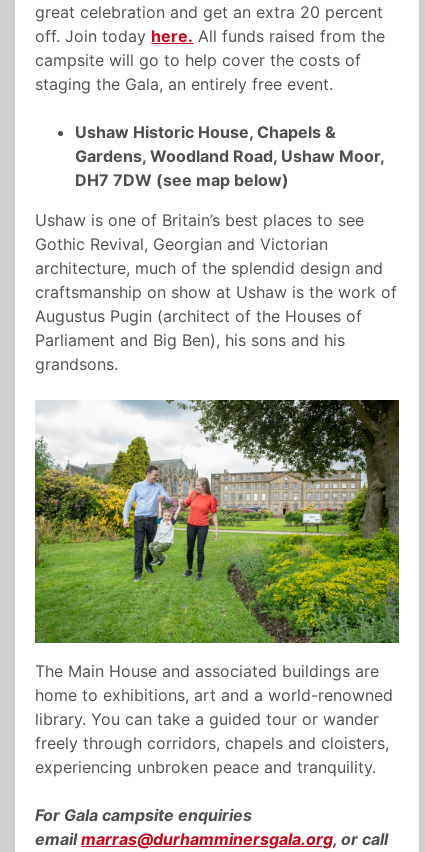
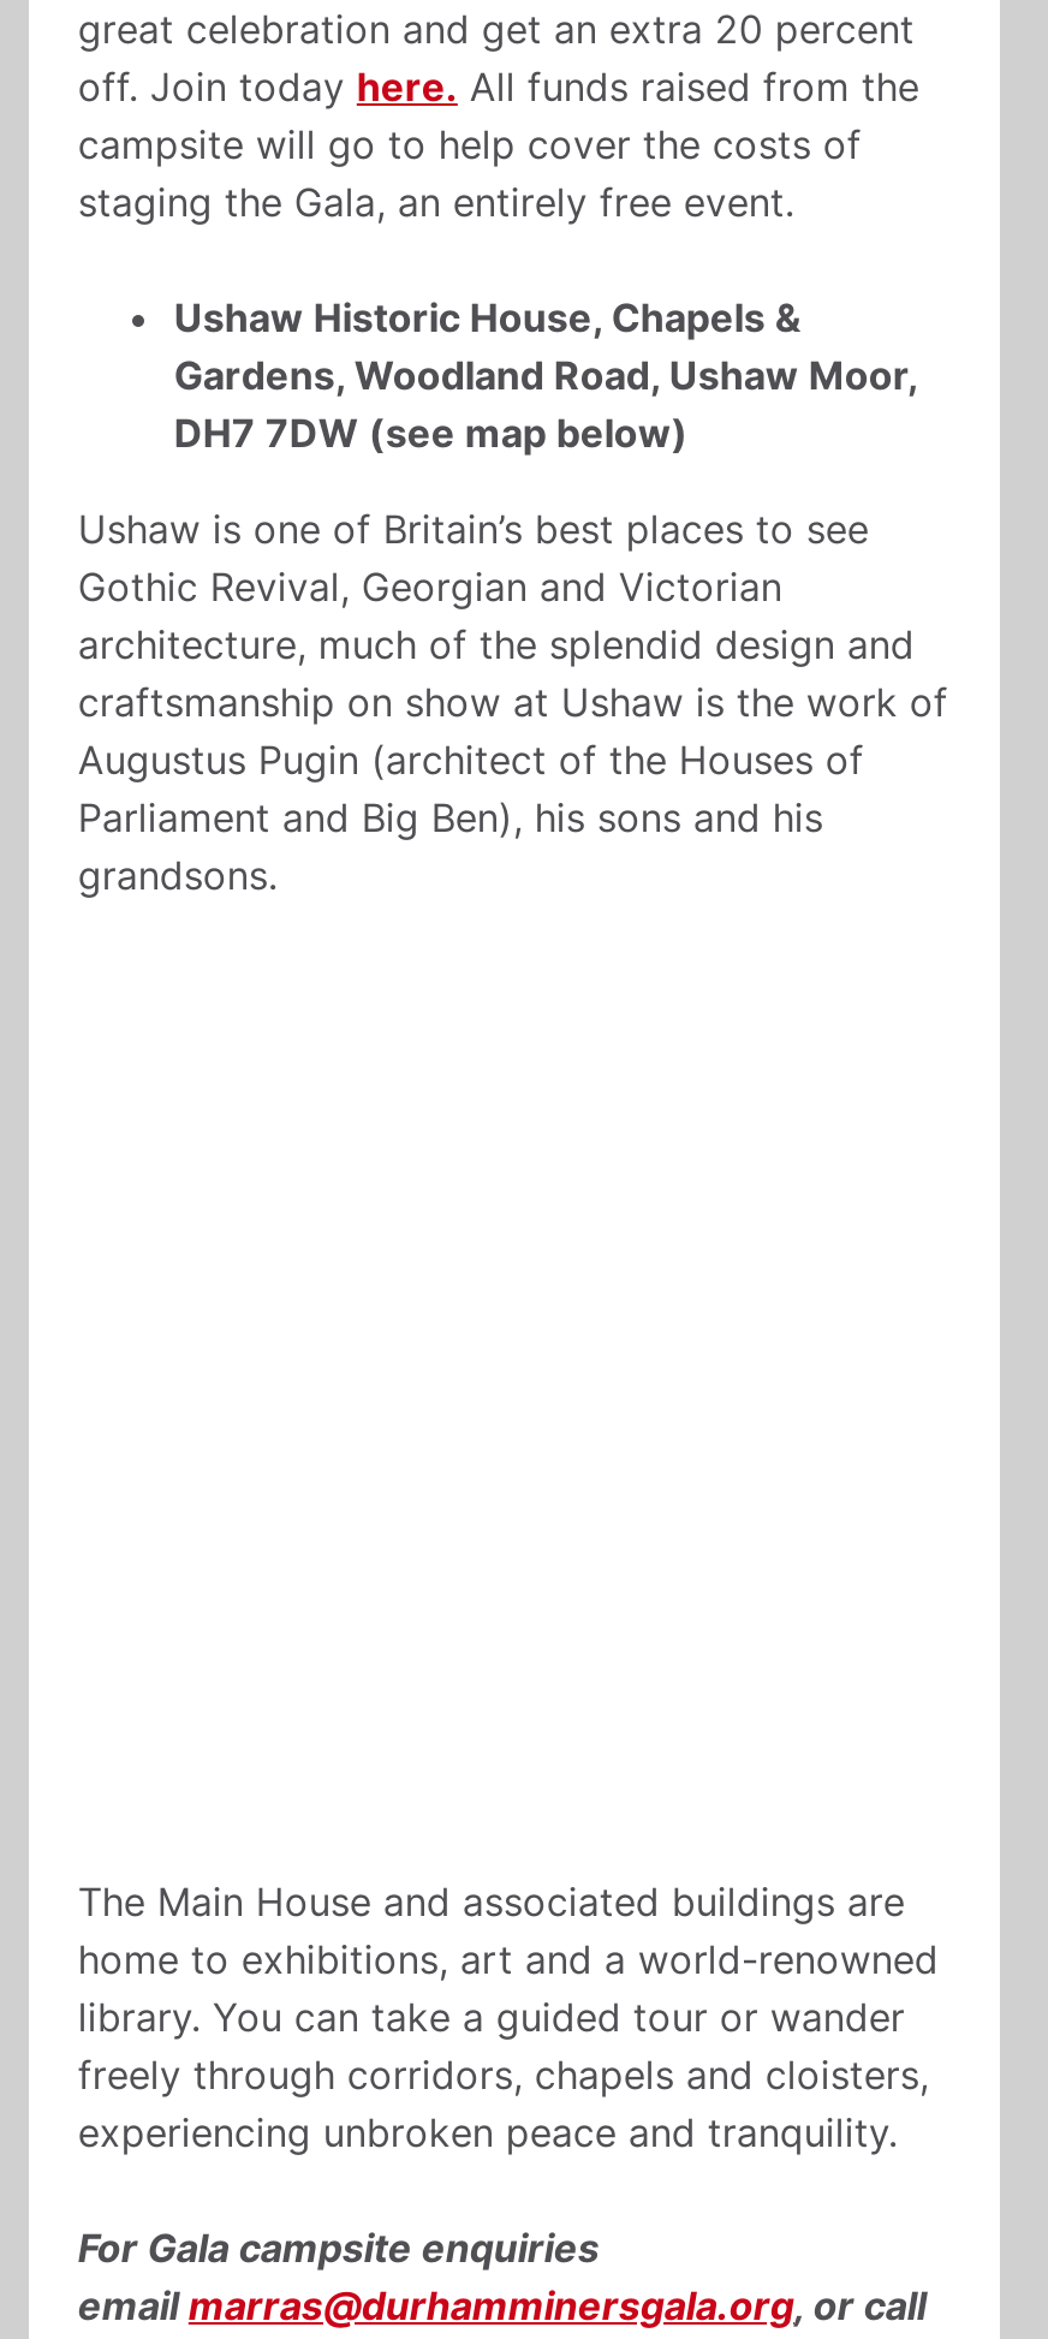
[34,399,400,644] [image] -> none

